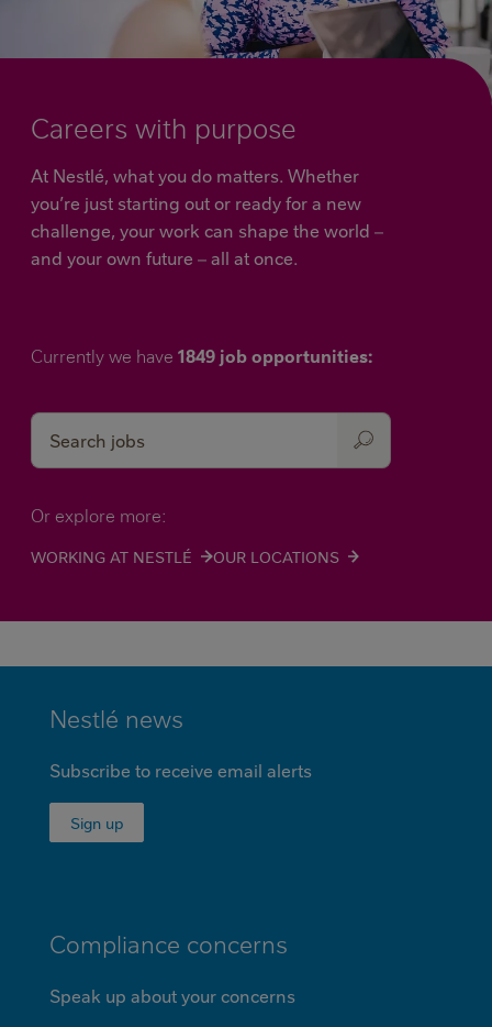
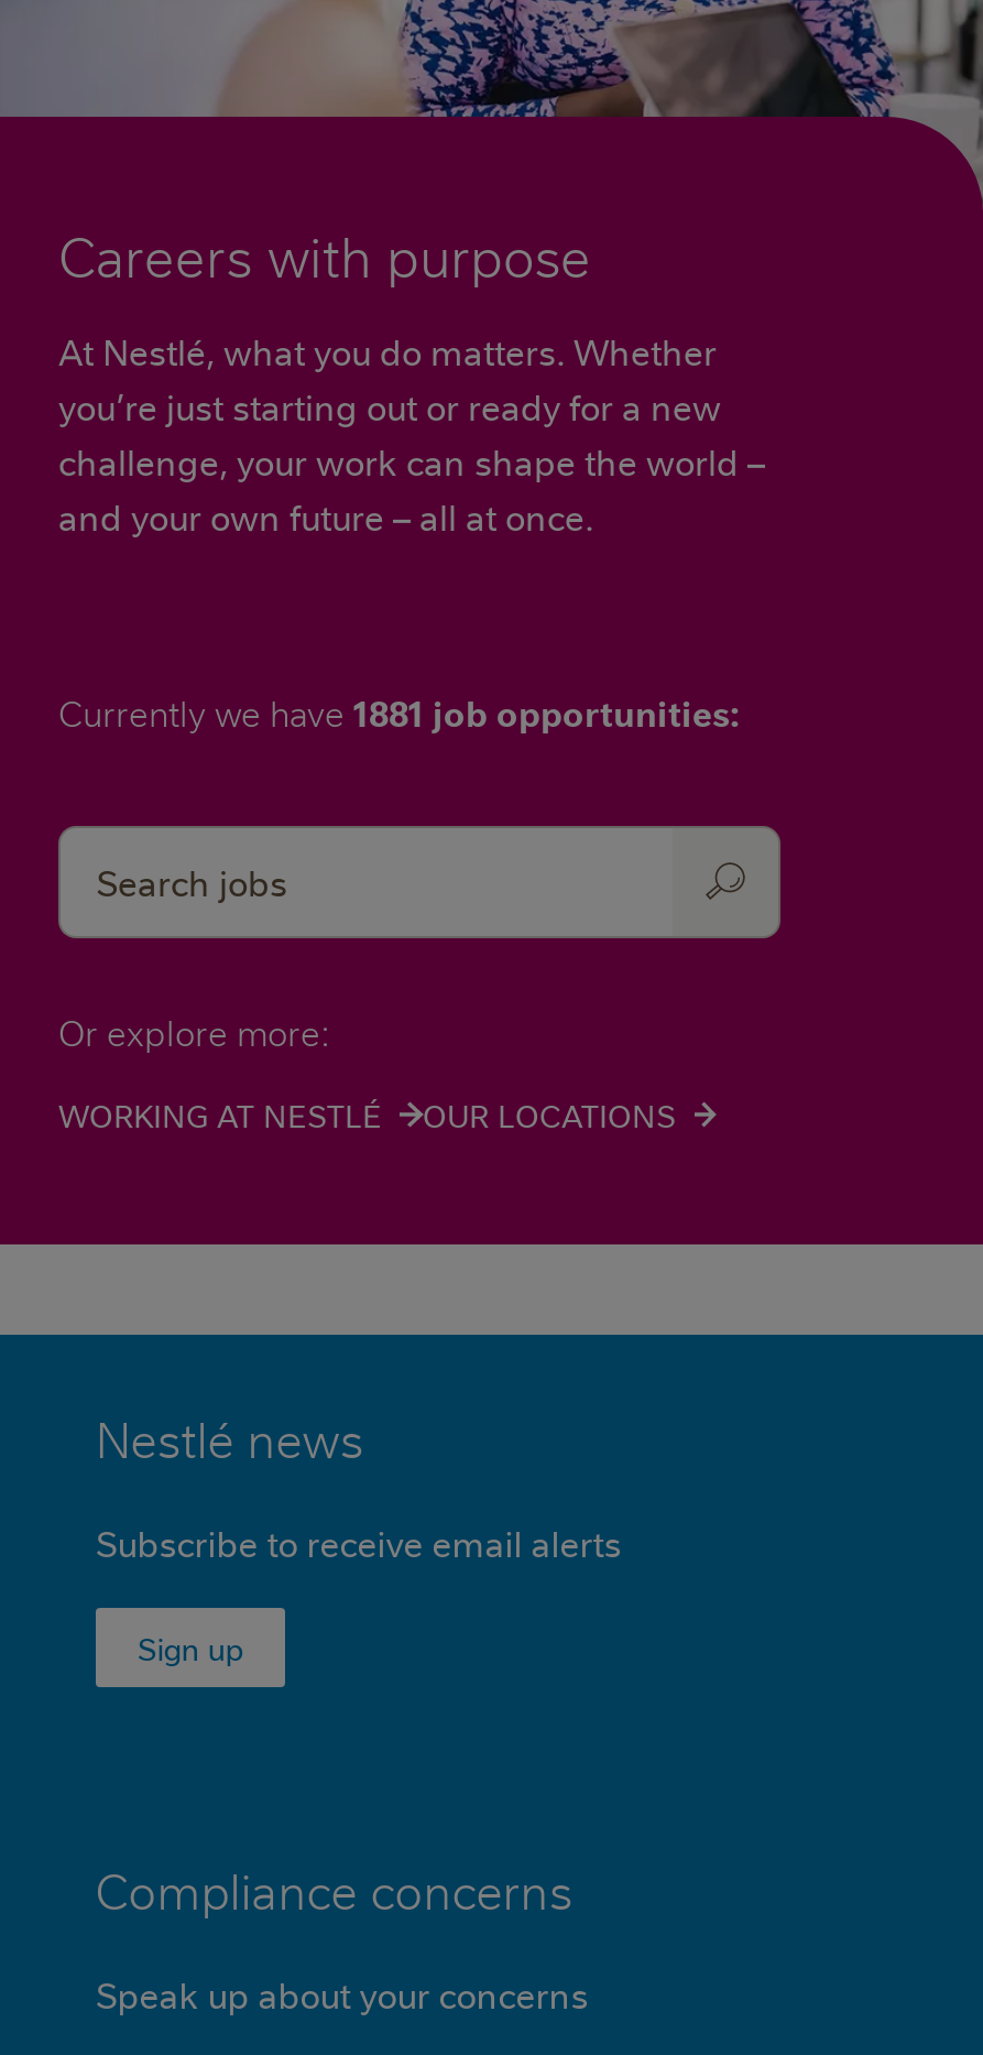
[31,342,372,367] Currently we have 1849 job opportunities: -> [58,684,739,735] Currently we have 1881 job opportunities:

